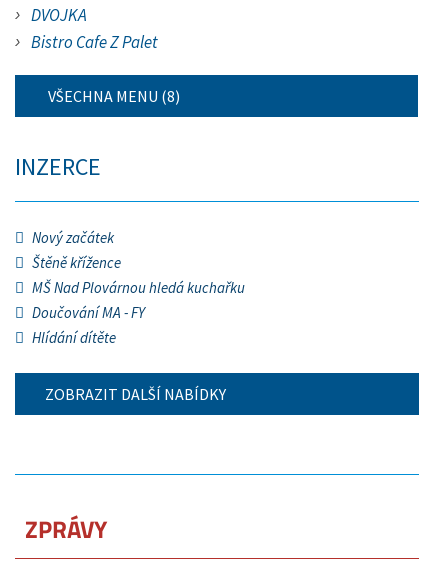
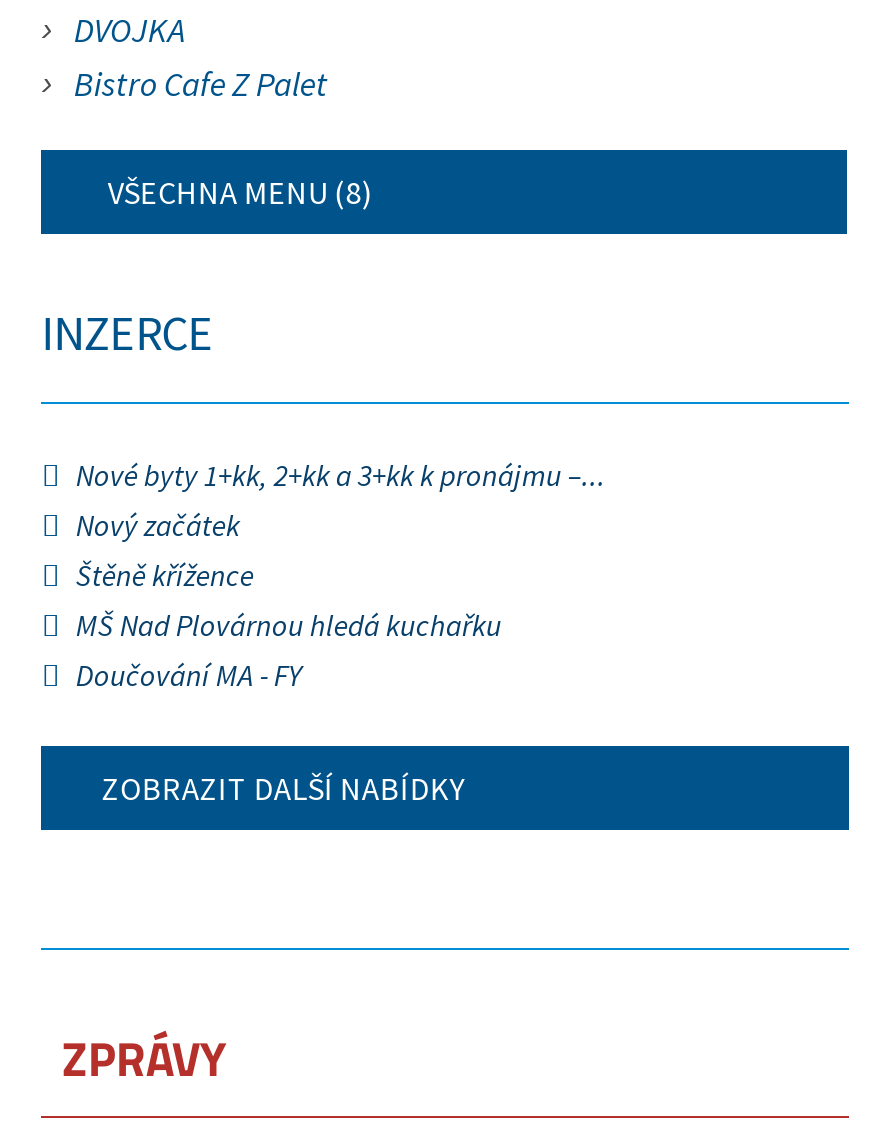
none -> [76,456,606,494] Nové byty 1+kk, 2+kk a 3+kk k pronájmu –...
moved [32,228,245,322] -> [76,506,502,694]: Nový začátek | Štěně křížence | MŠ Nad Plovárnou hledá kuchařku | Doučování MA - FY
[32,328,116,347] Hlídání dítěte -> none

